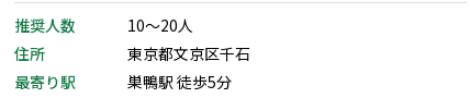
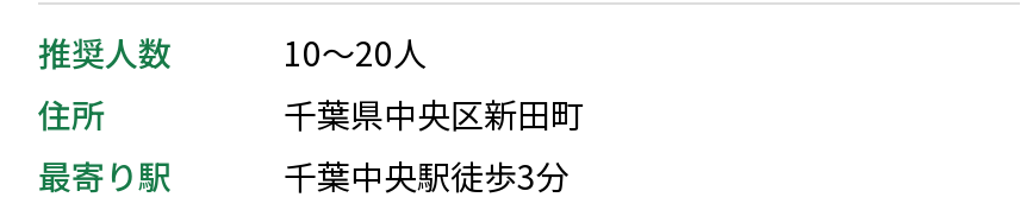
[127,43,250,64] 東京都文京区千石 -> [284,90,584,138] 千葉県中央区新田町
[127,71,232,93] 巣鴨駅 徒歩5分 -> [284,152,570,200] 千葉中央駅徒歩3分

